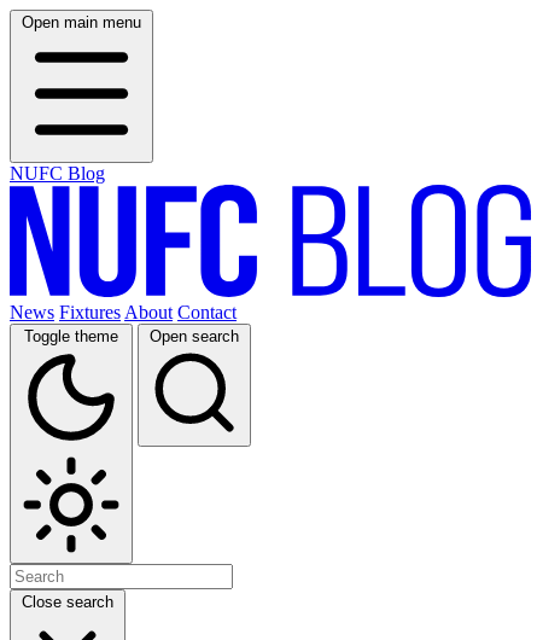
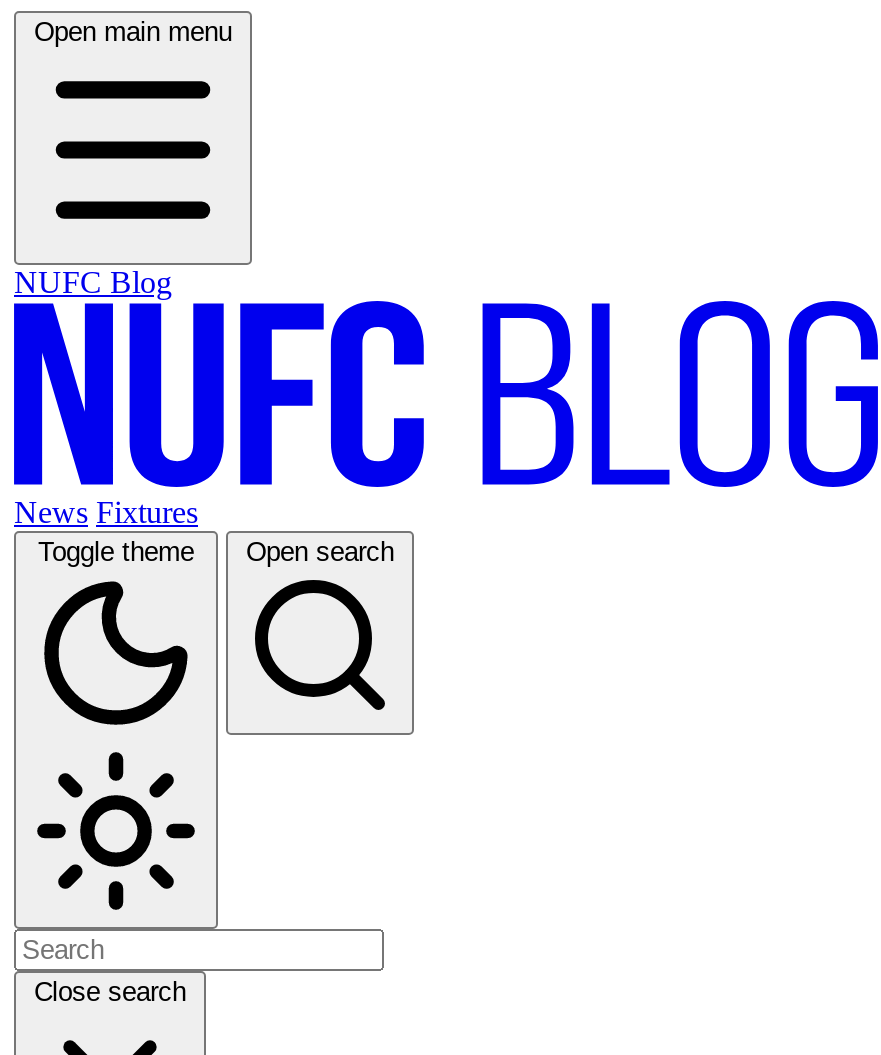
[10,302,237,322] News Fixtures About Contact -> [14,495,198,529] News Fixtures

